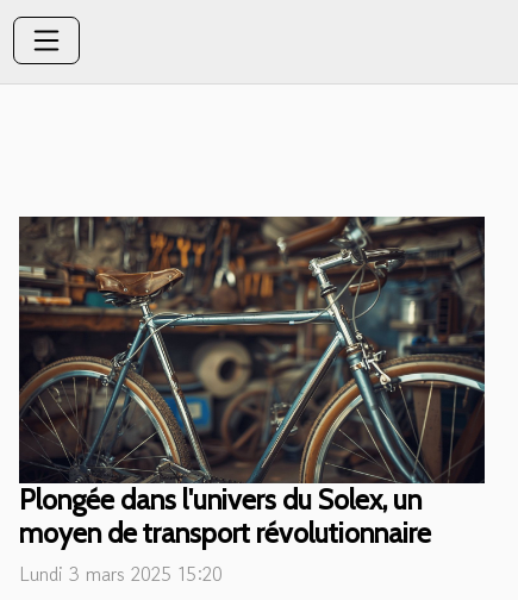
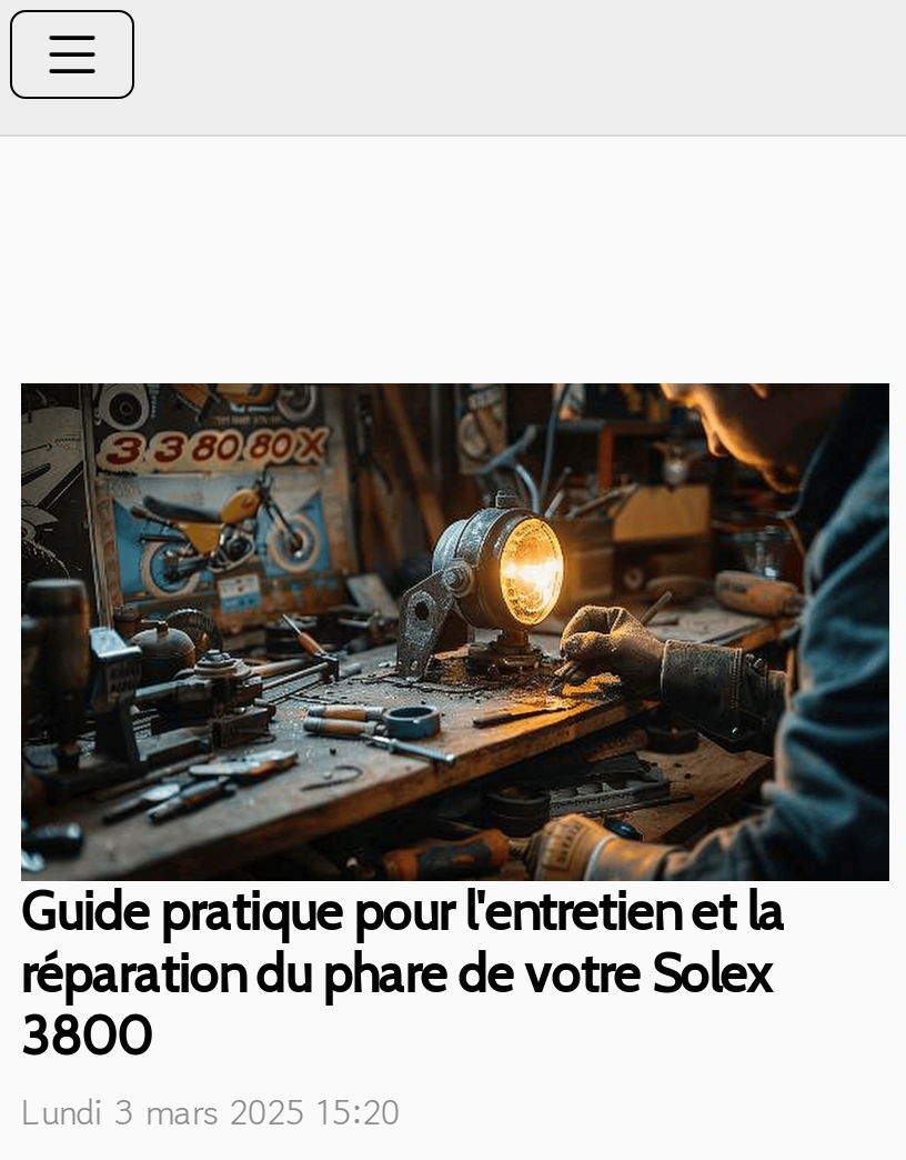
[19,215,486,549] [image] | Plongée dans l'univers du Solex, un | moyen de transport révolutionnaire -> [21,381,889,1067] [image] | Guide pratique pour l'entretien et la | réparation du phare de votre Solex | 3800

